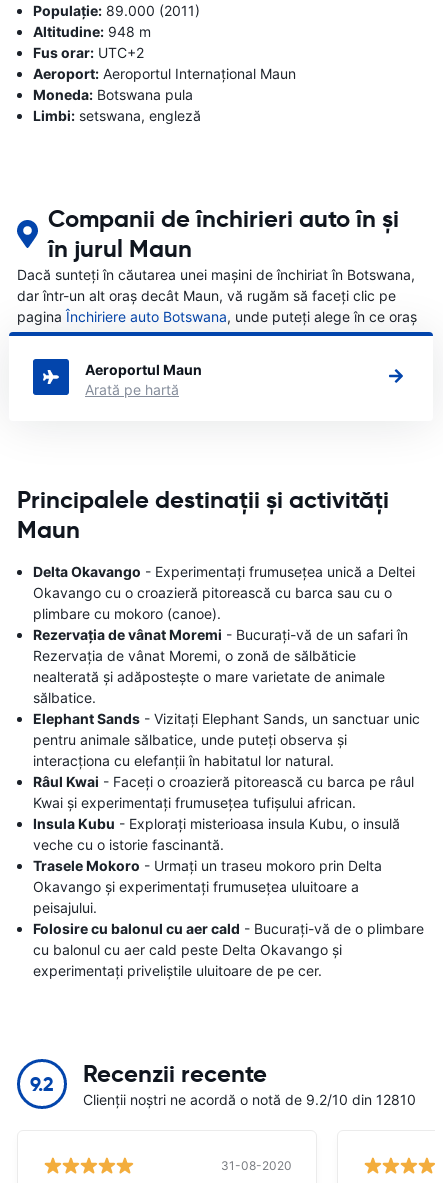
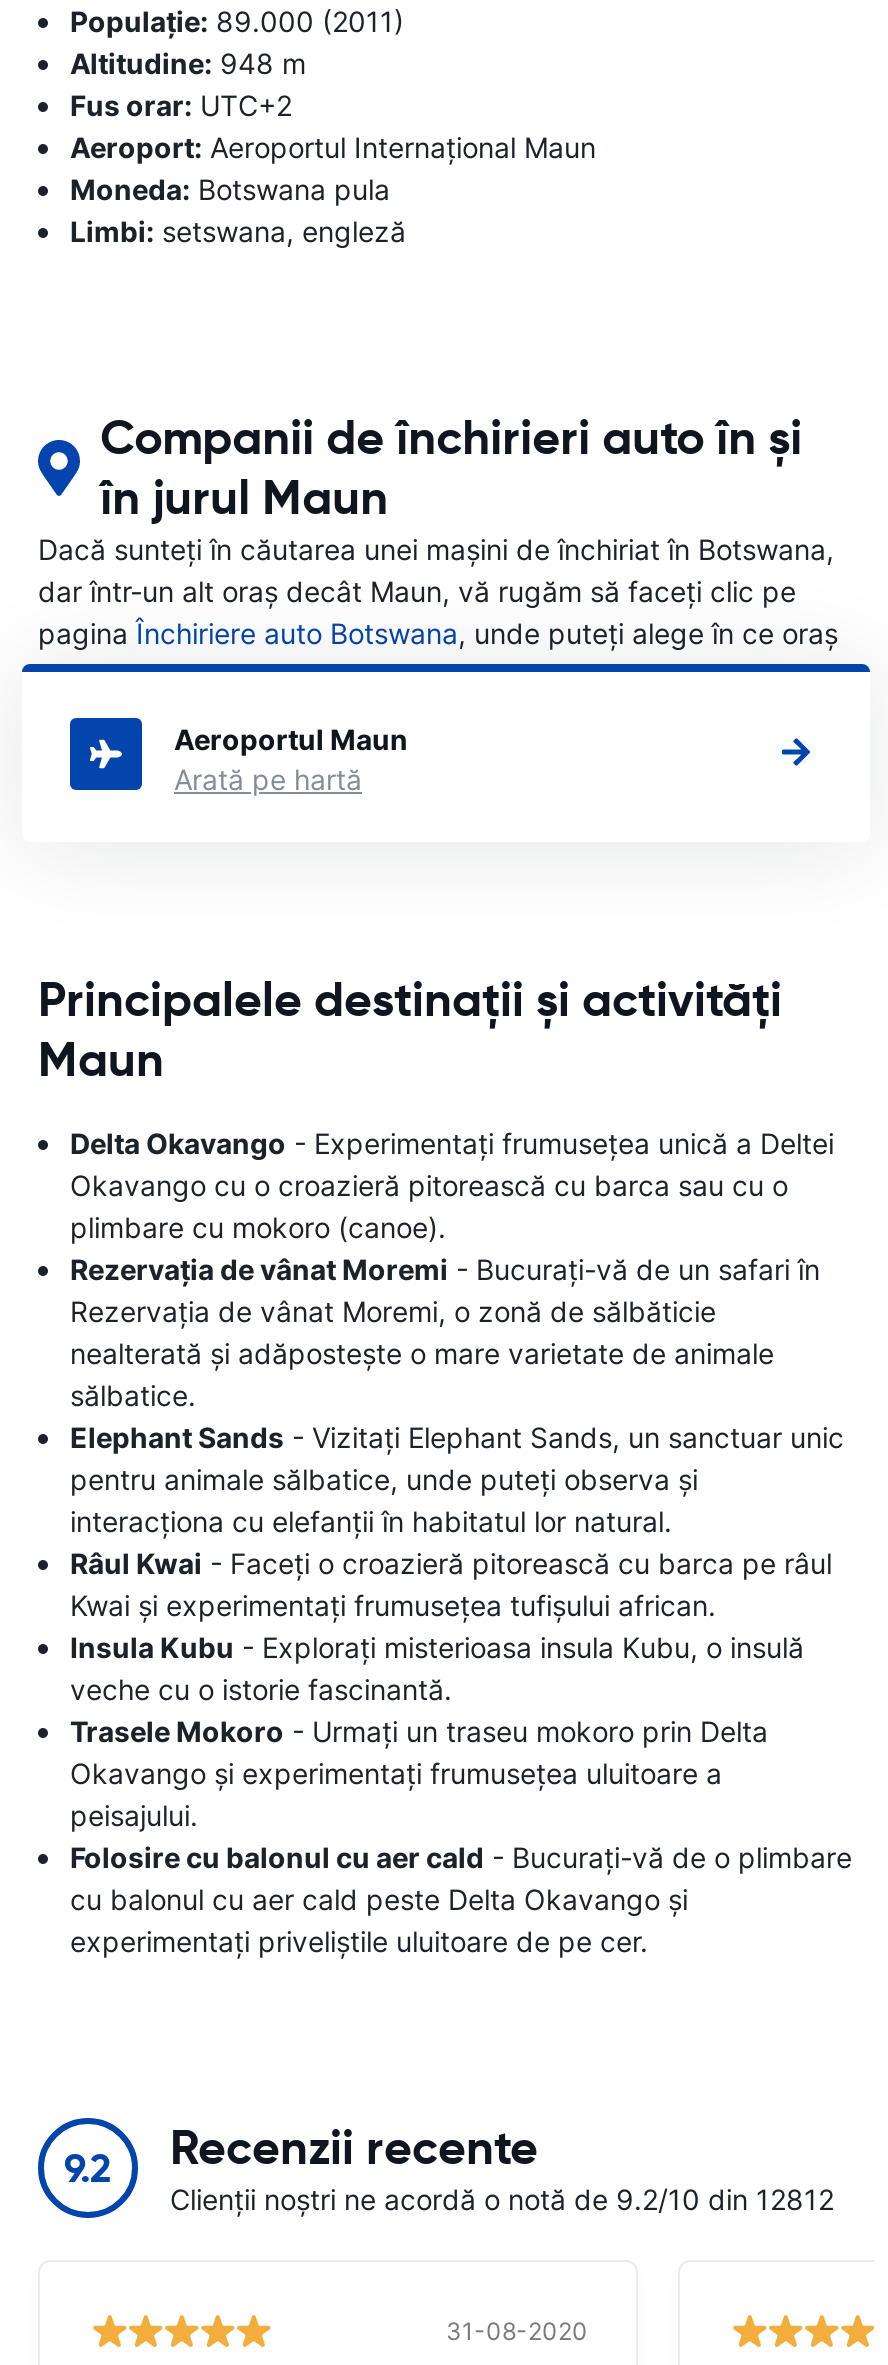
[83,1091,416,1108] Clienții noștri ne acordă o notă de 9.2/10 din 12810 -> [170,2182,834,2216] Clienții noștri ne acordă o notă de 9.2/10 din 12812

